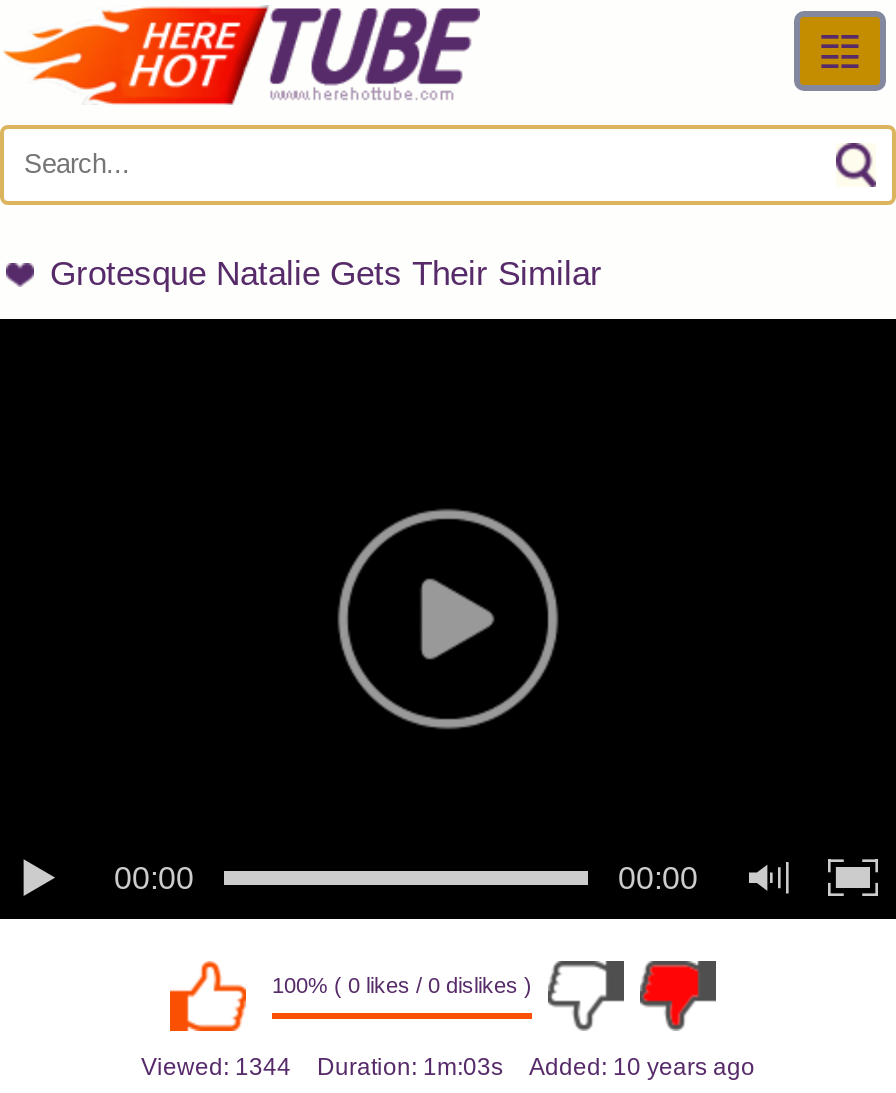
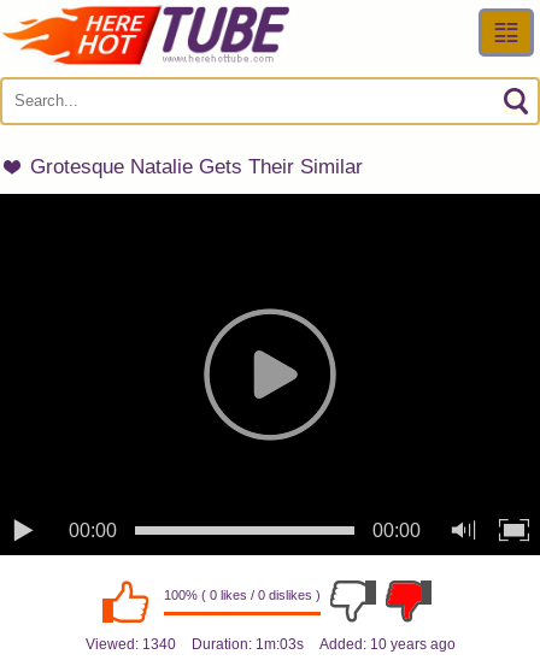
[141,1053,755,1081] Viewed: 1344 Duration: 1m:03s Added: 10 years ago -> [85,636,455,653] Viewed: 1340 Duration: 1m:03s Added: 10 years ago

